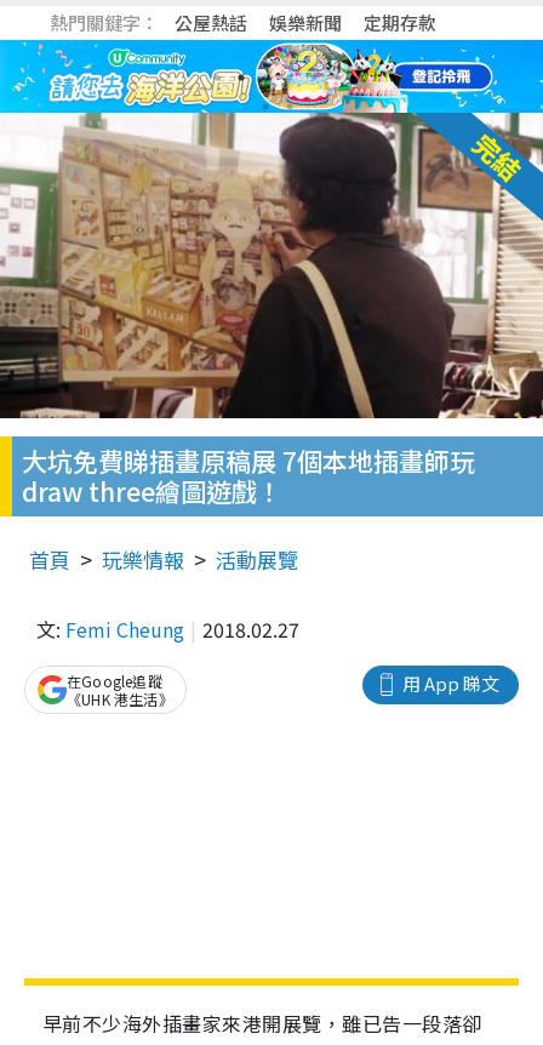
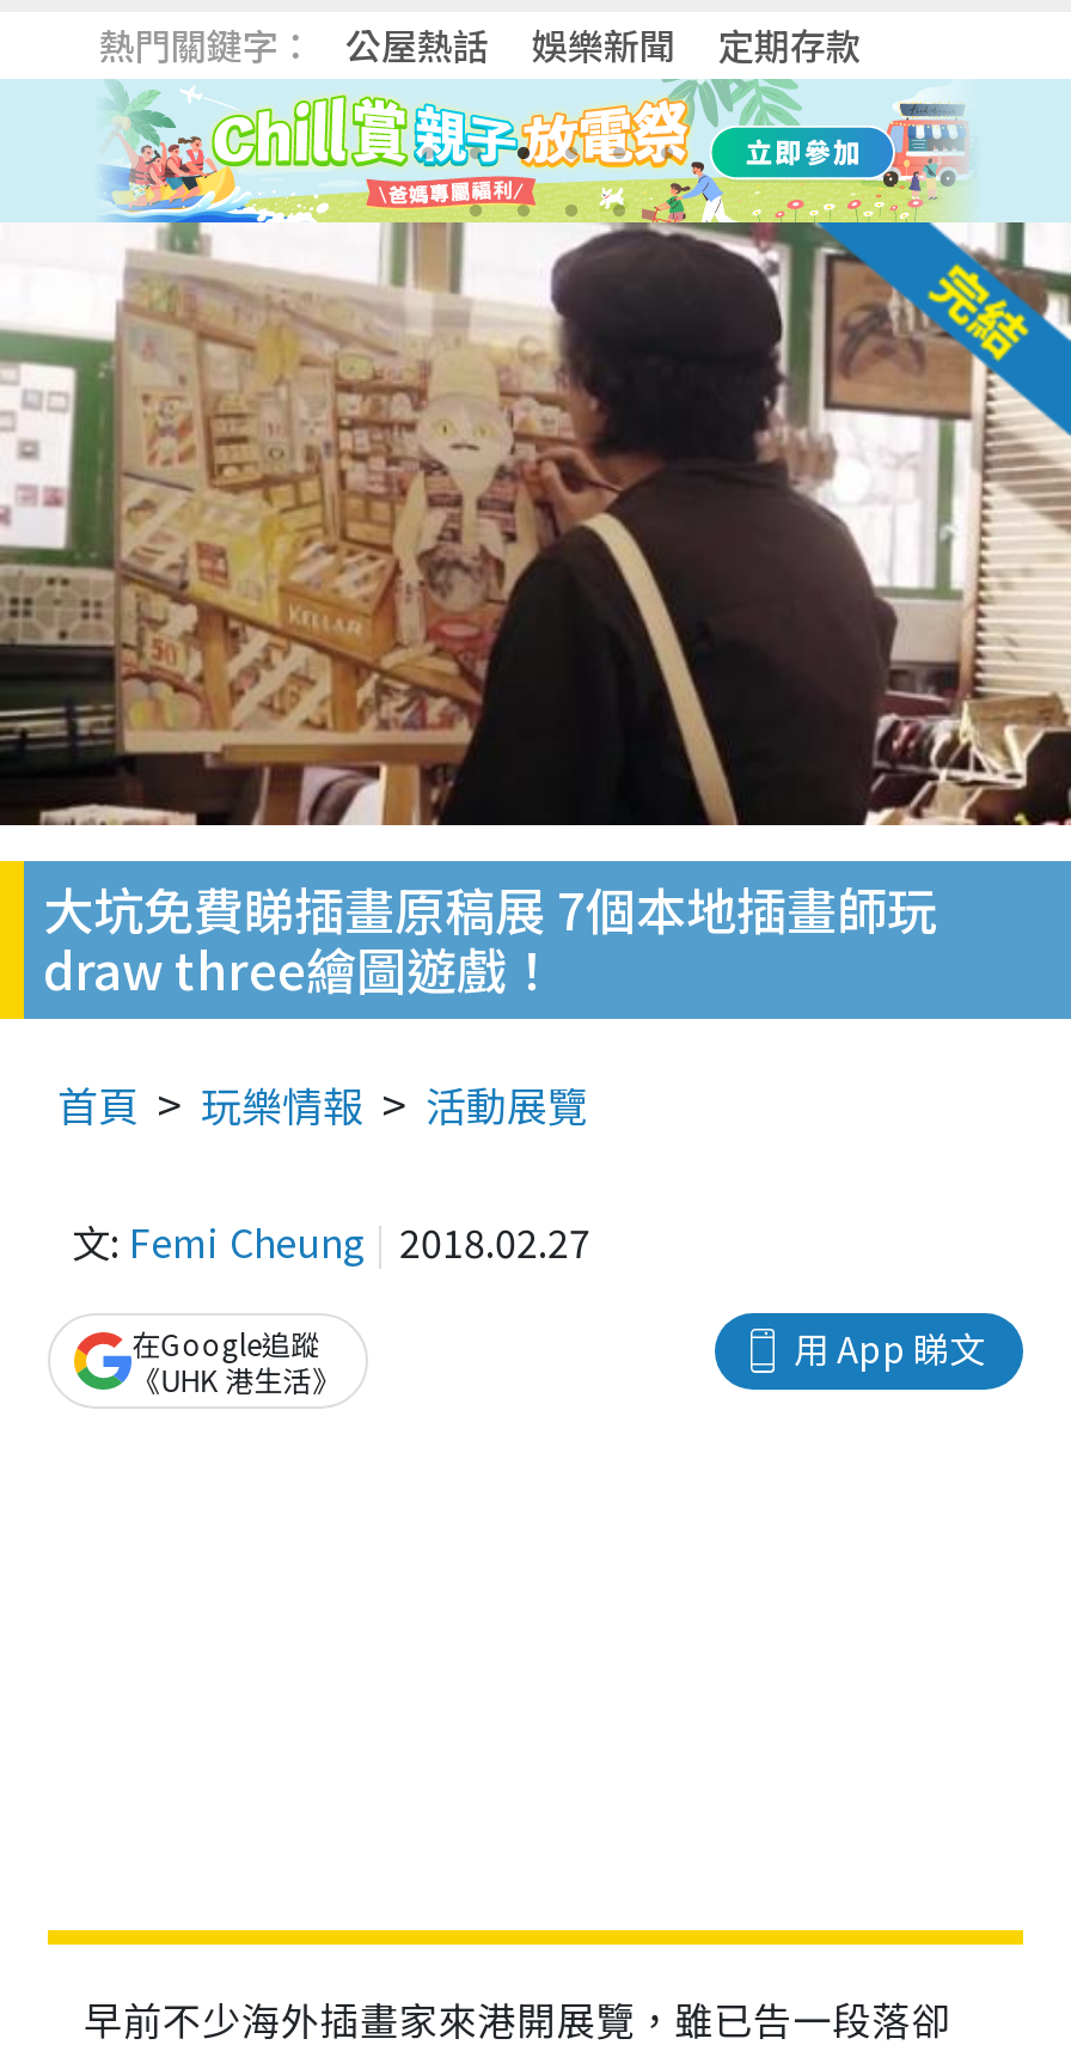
[4,39,539,114] [image] -> [7,79,1064,225] [image]

